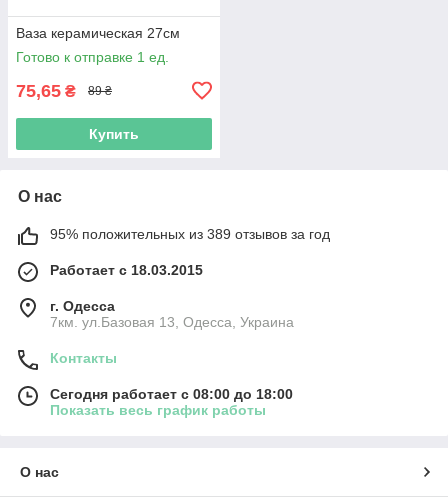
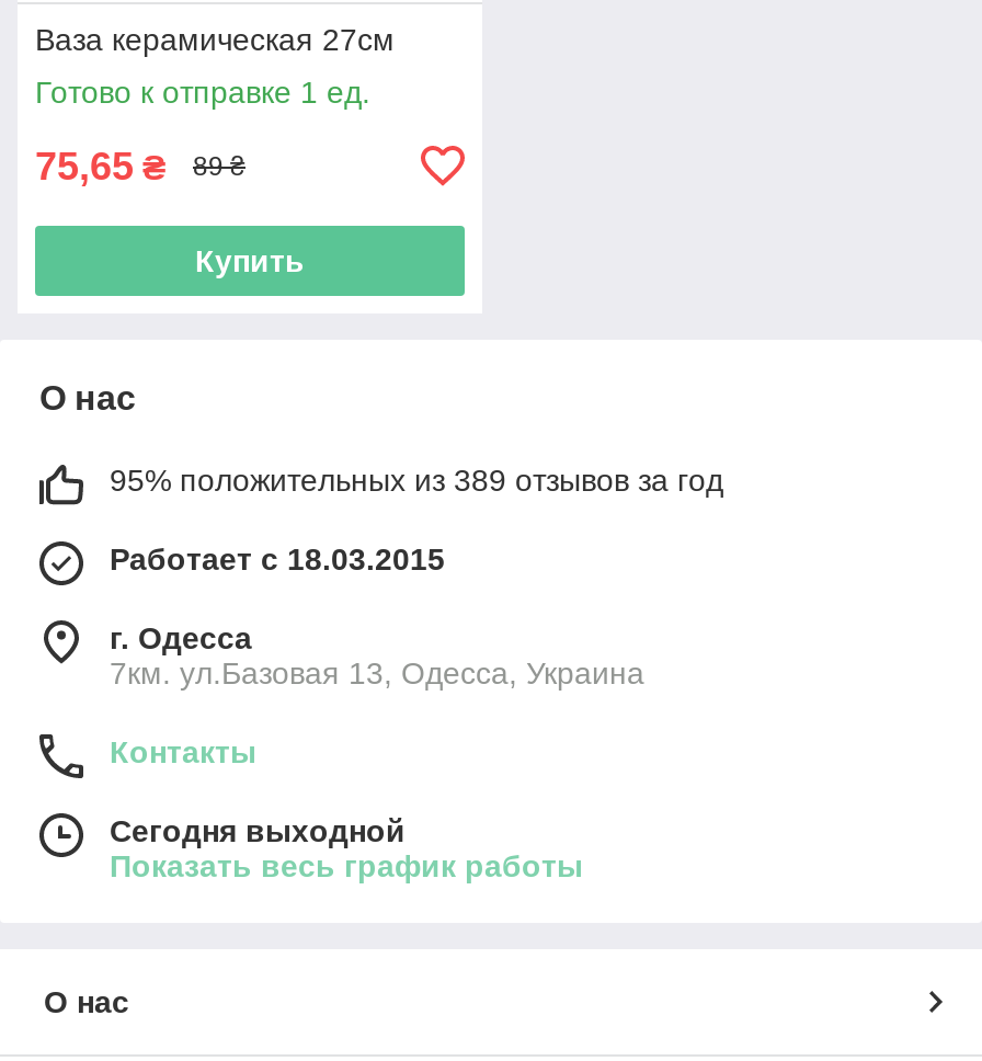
[50,386,293,402] Сегодня работает с 08:00 до 18:00 -> [110,813,406,848] Сегодня выходной

